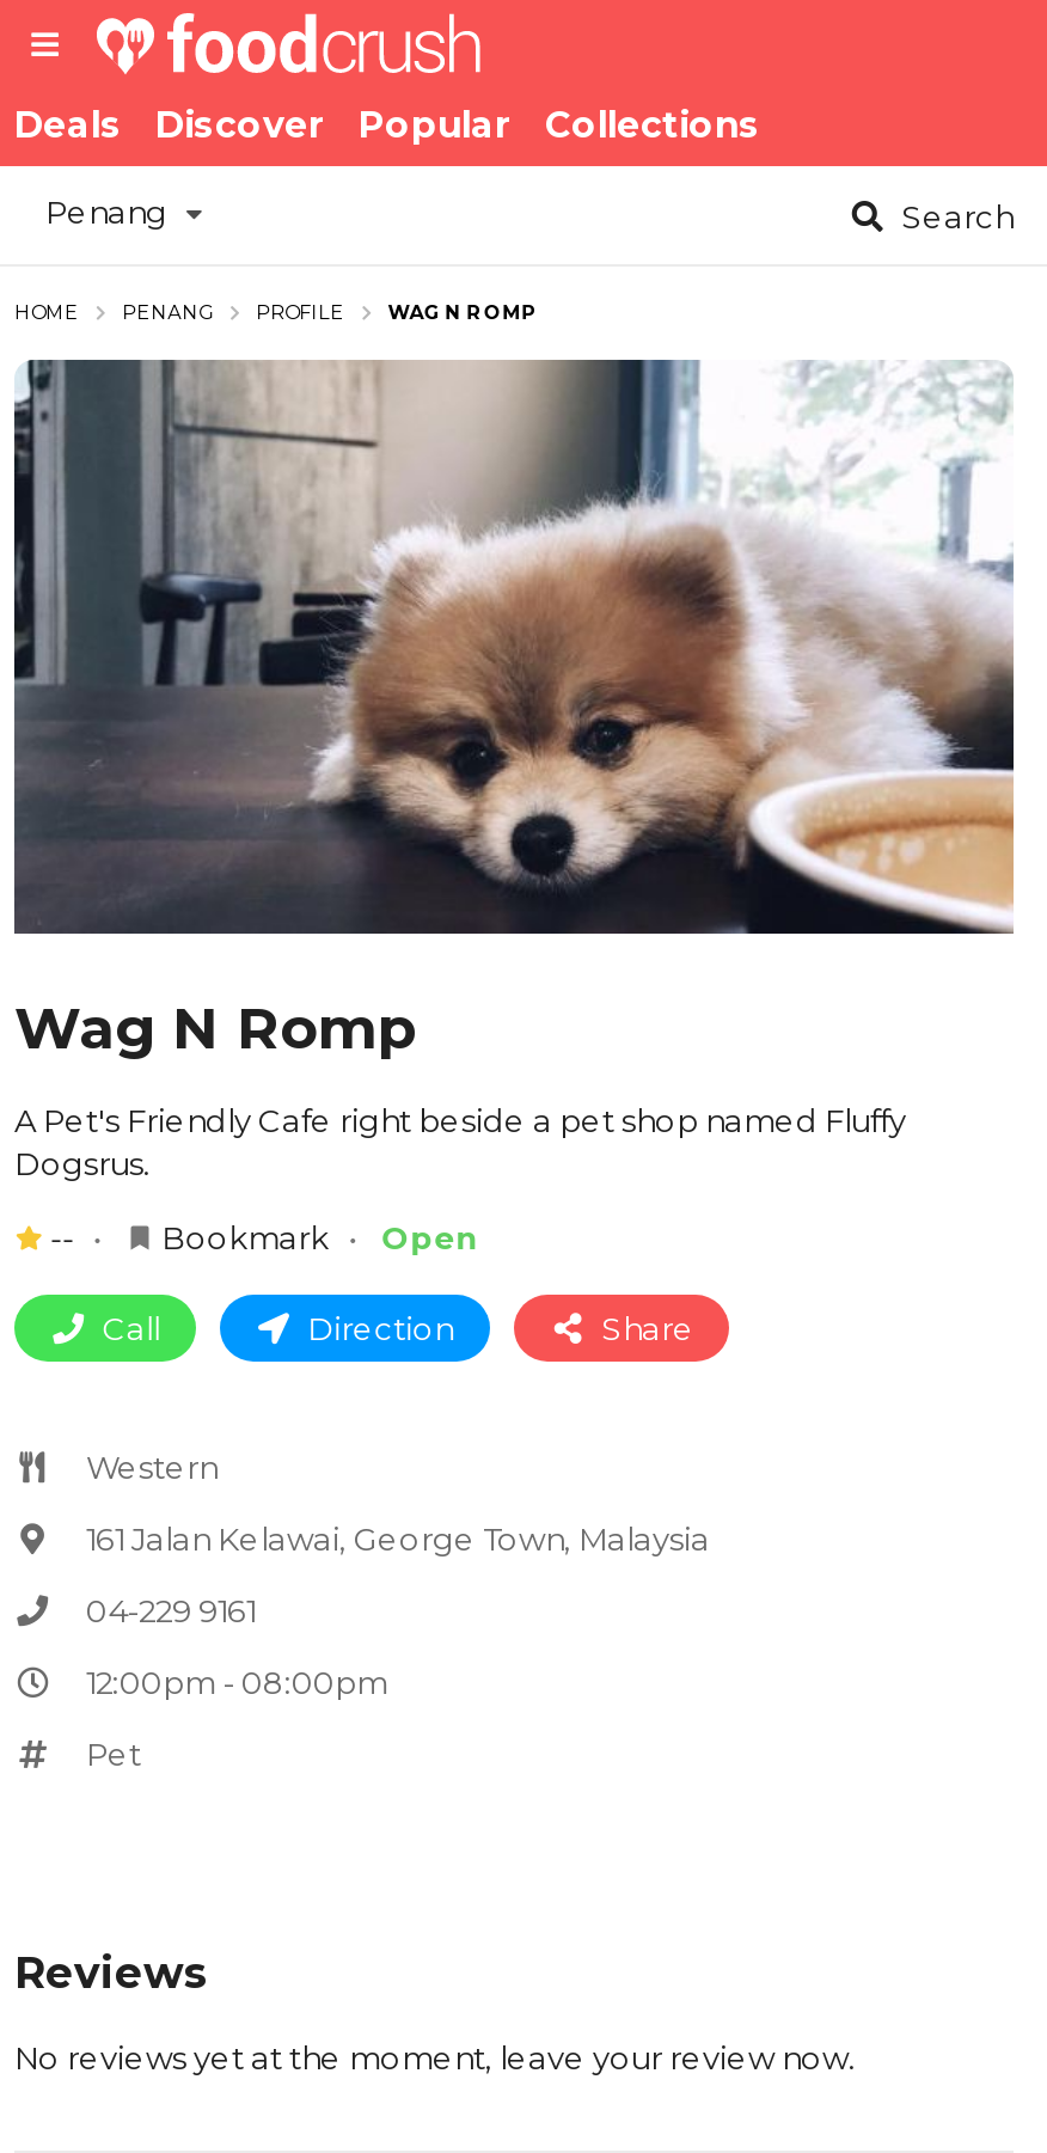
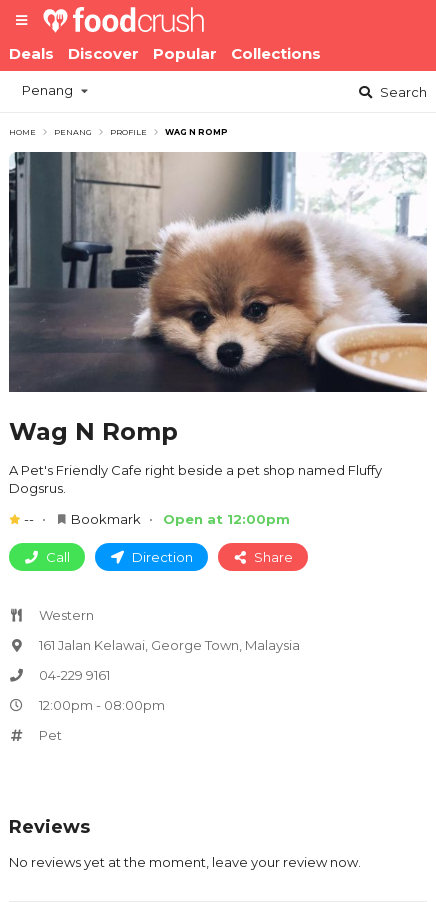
[382,1217,477,1256] Open -> [163,511,290,527] Open at 12:00pm

